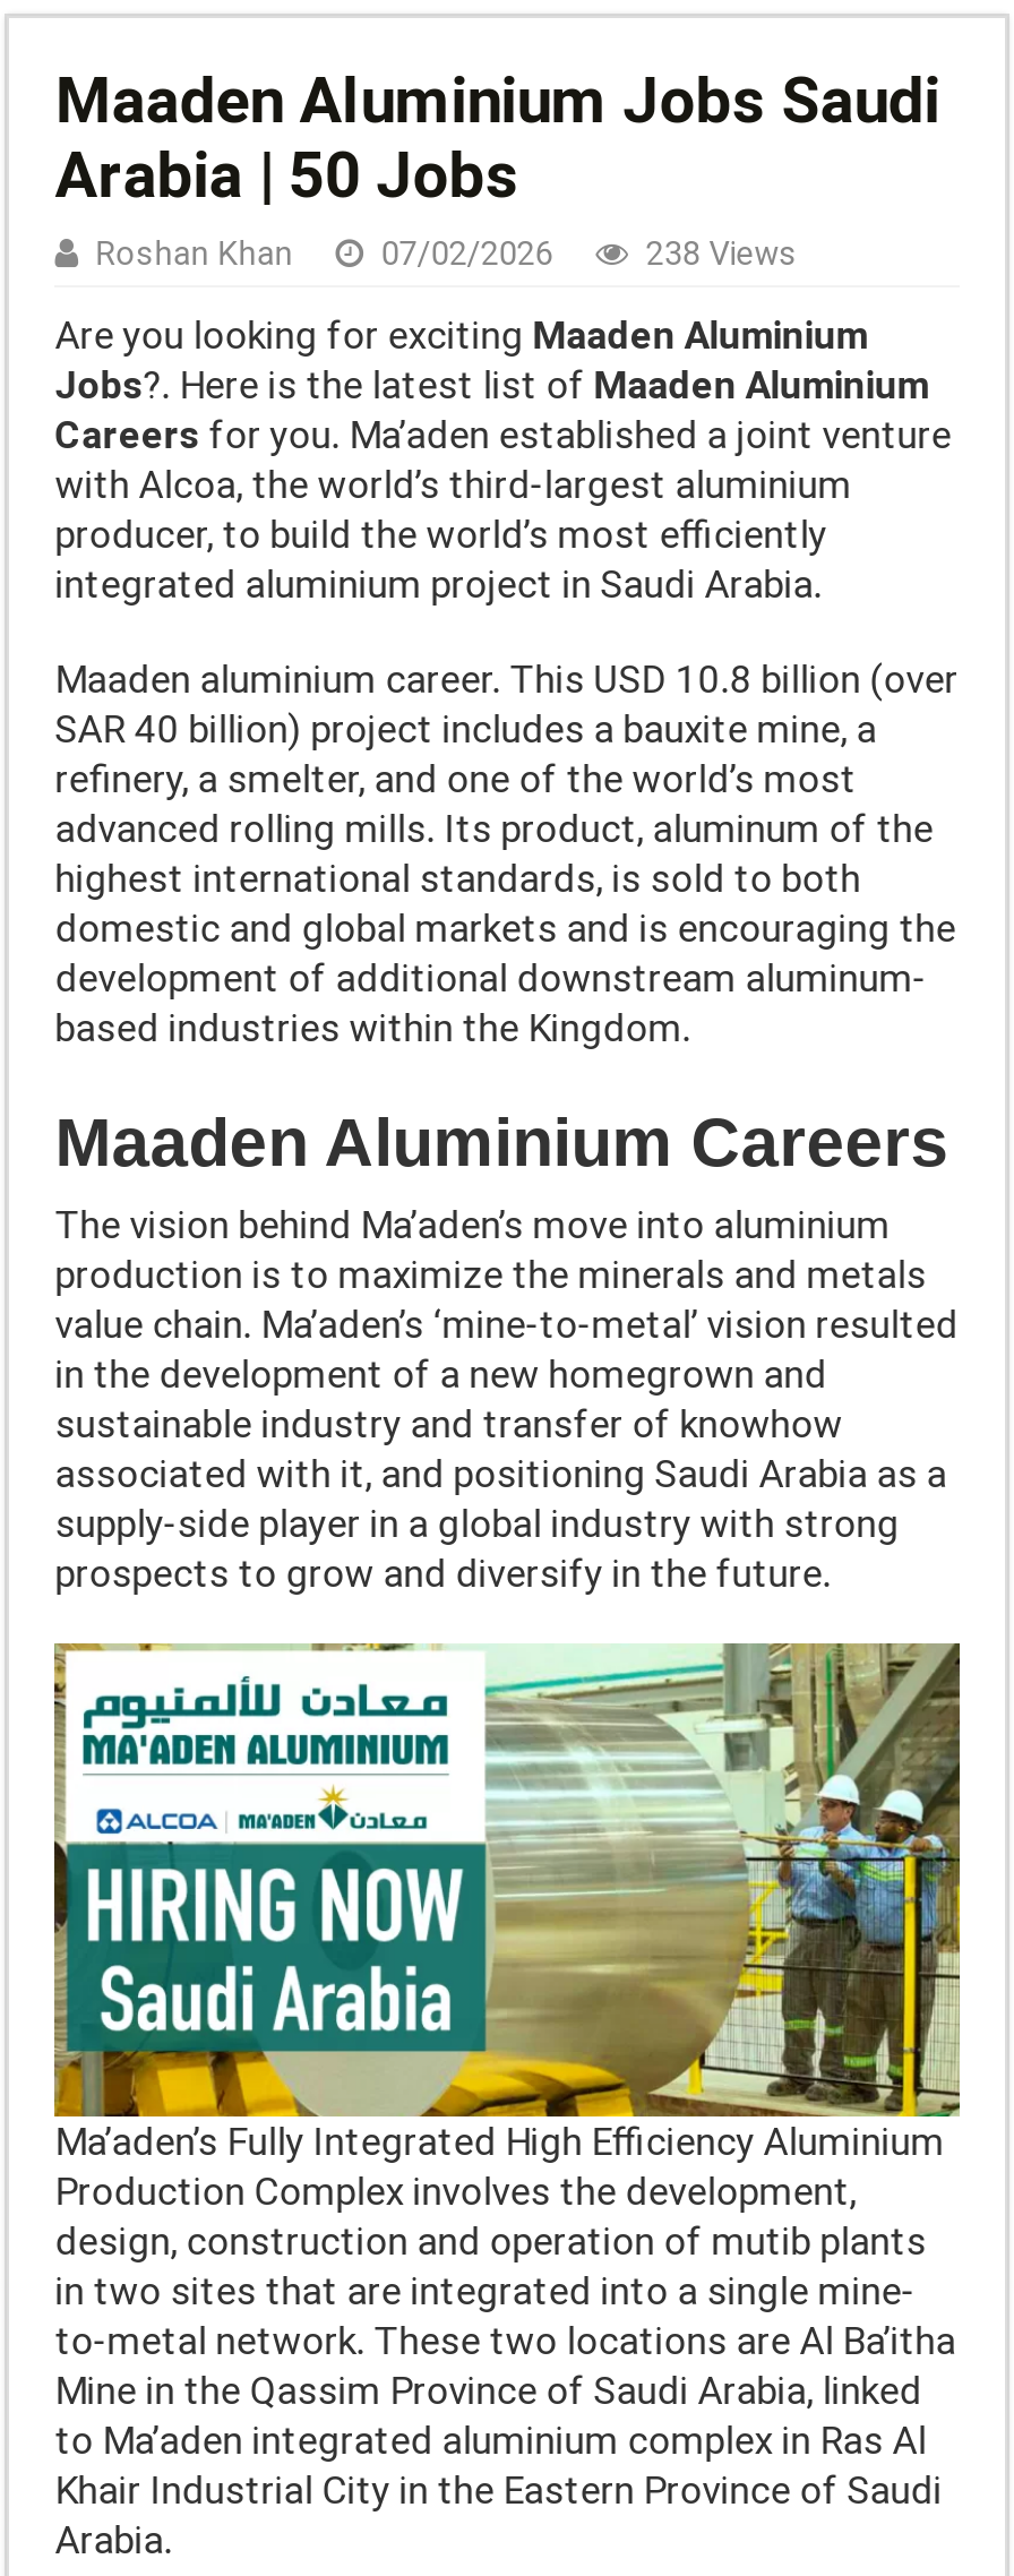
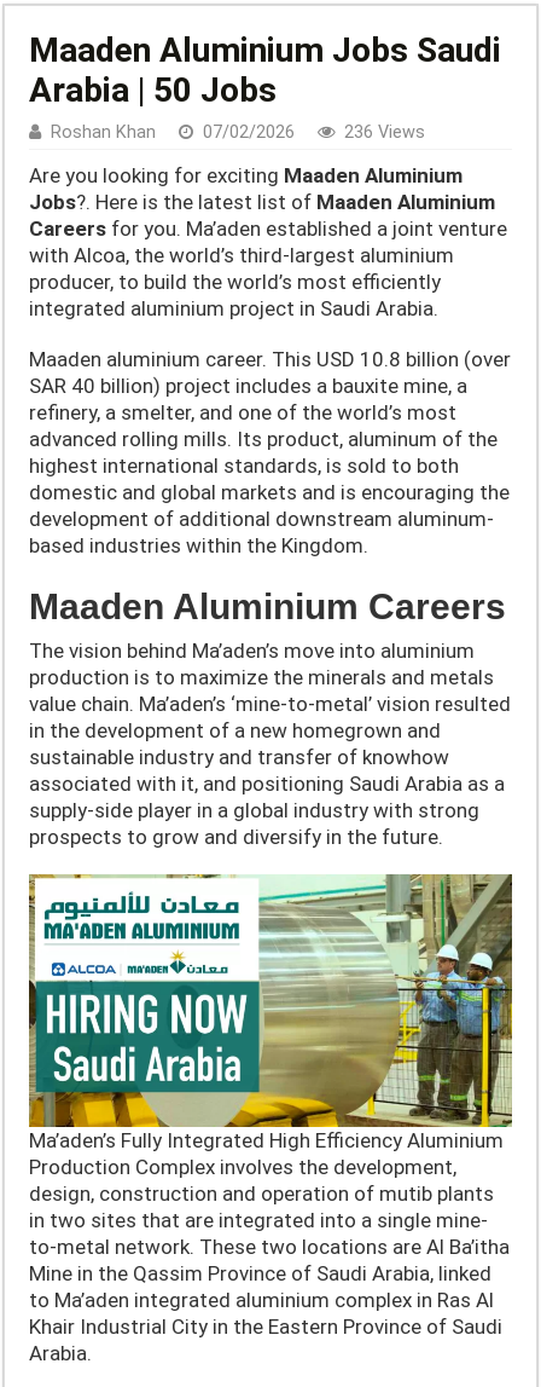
[646,235,797,273] 238 Views -> [344,122,425,142] 236 Views

